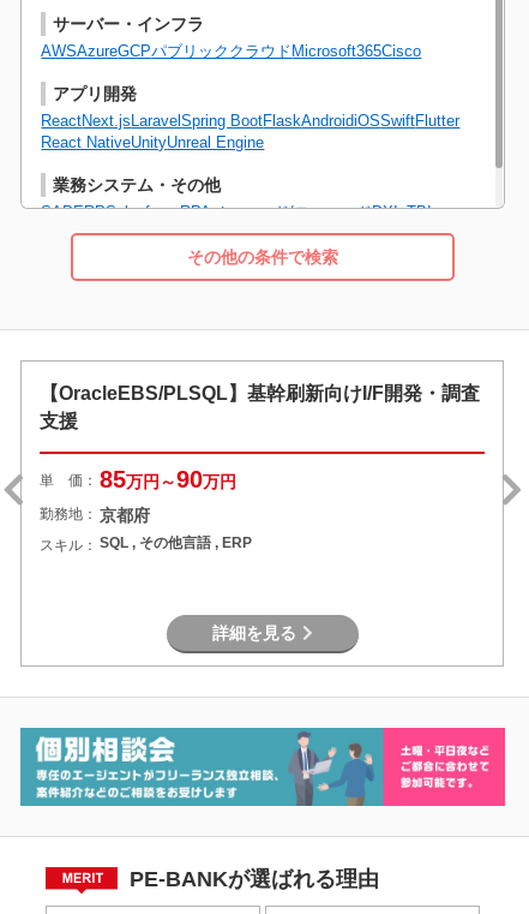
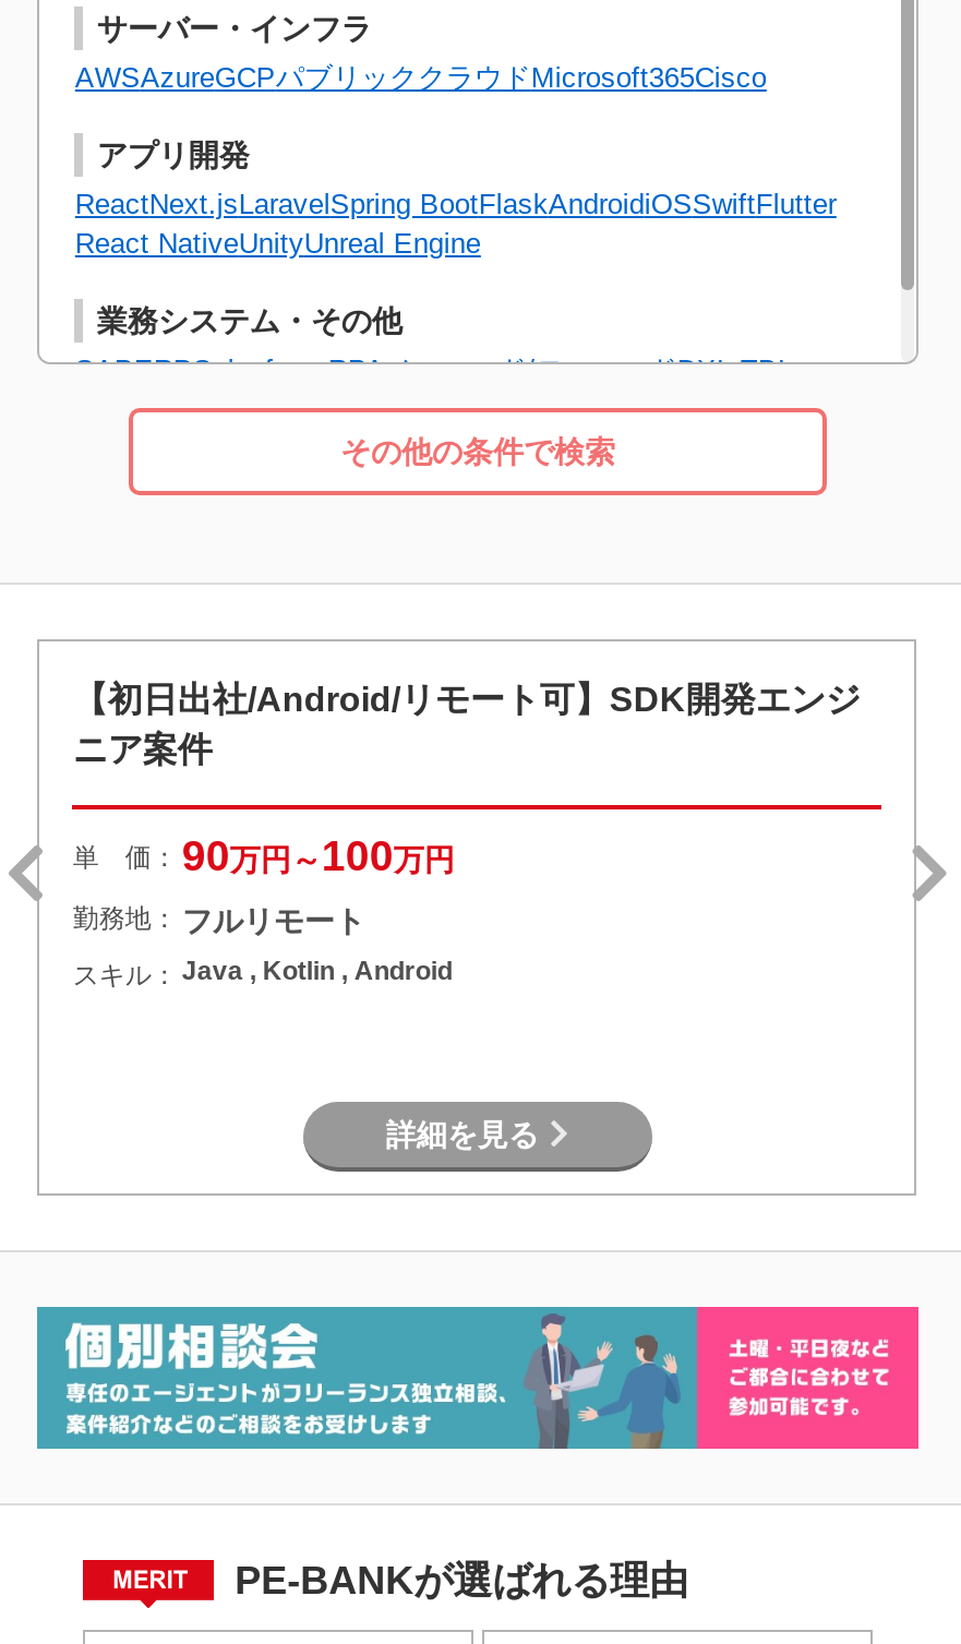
[40,383,480,431] 【OracleEBS/PLSQL】基幹刷新向けI/F開発・調査 | 支援 -> [73,681,860,768] 【初日出社/Android/リモート可】SDK開発エンジ | ニア案件
[40,466,237,493] 単 価： 85万円～90万円 -> [73,832,455,880] 単 価： 90万円～100万円
[40,506,150,525] 勤務地： 京都府 -> [73,904,365,939] 勤務地： フルリモート
[40,535,252,554] スキル： SQL , その他言語 , ERP -> [73,956,452,991] スキル： Java , Kotlin , Android

